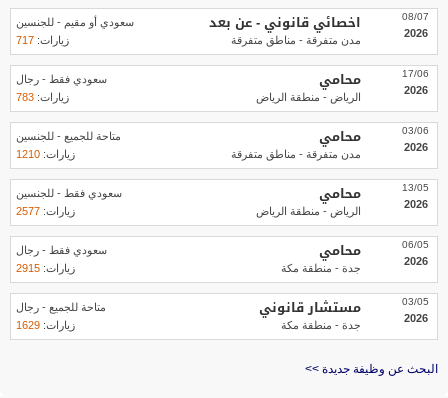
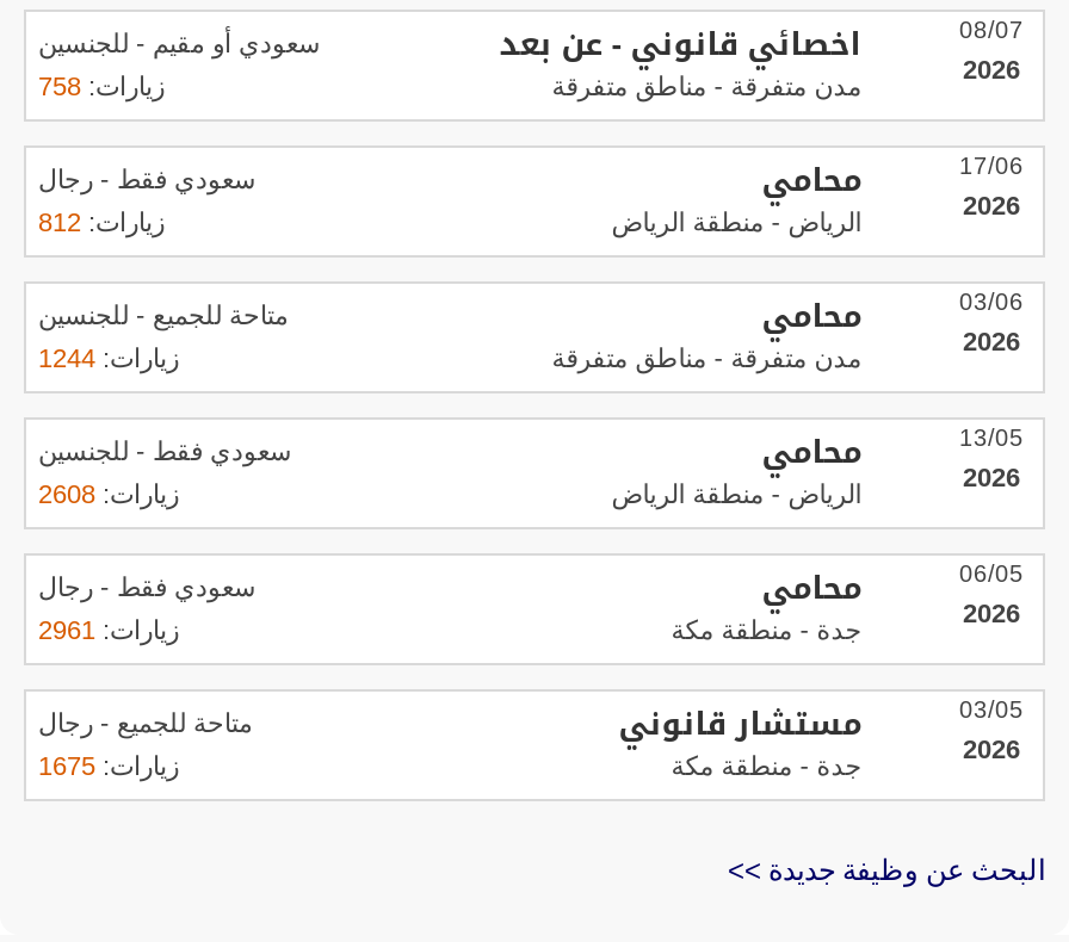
[16,34,69,46] زيارات: 717 -> [38,72,165,100] زيارات: 758
[16,91,69,103] زيارات: 783 -> [38,207,165,236] زيارات: 812
[16,148,75,160] زيارات: 1210 -> [38,343,179,372] زيارات: 1244
[16,205,75,217] زيارات: 2577 -> [38,479,179,508] زيارات: 2608
[16,262,75,274] زيارات: 2915 -> [38,615,179,644] زيارات: 2961
[16,319,75,331] زيارات: 1629 -> [38,751,179,780] زيارات: 1675

